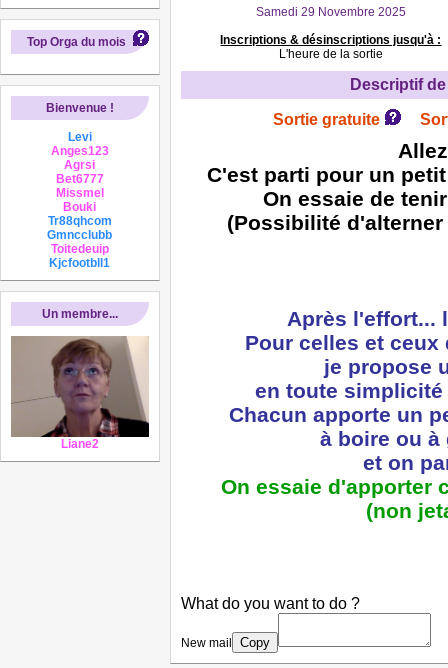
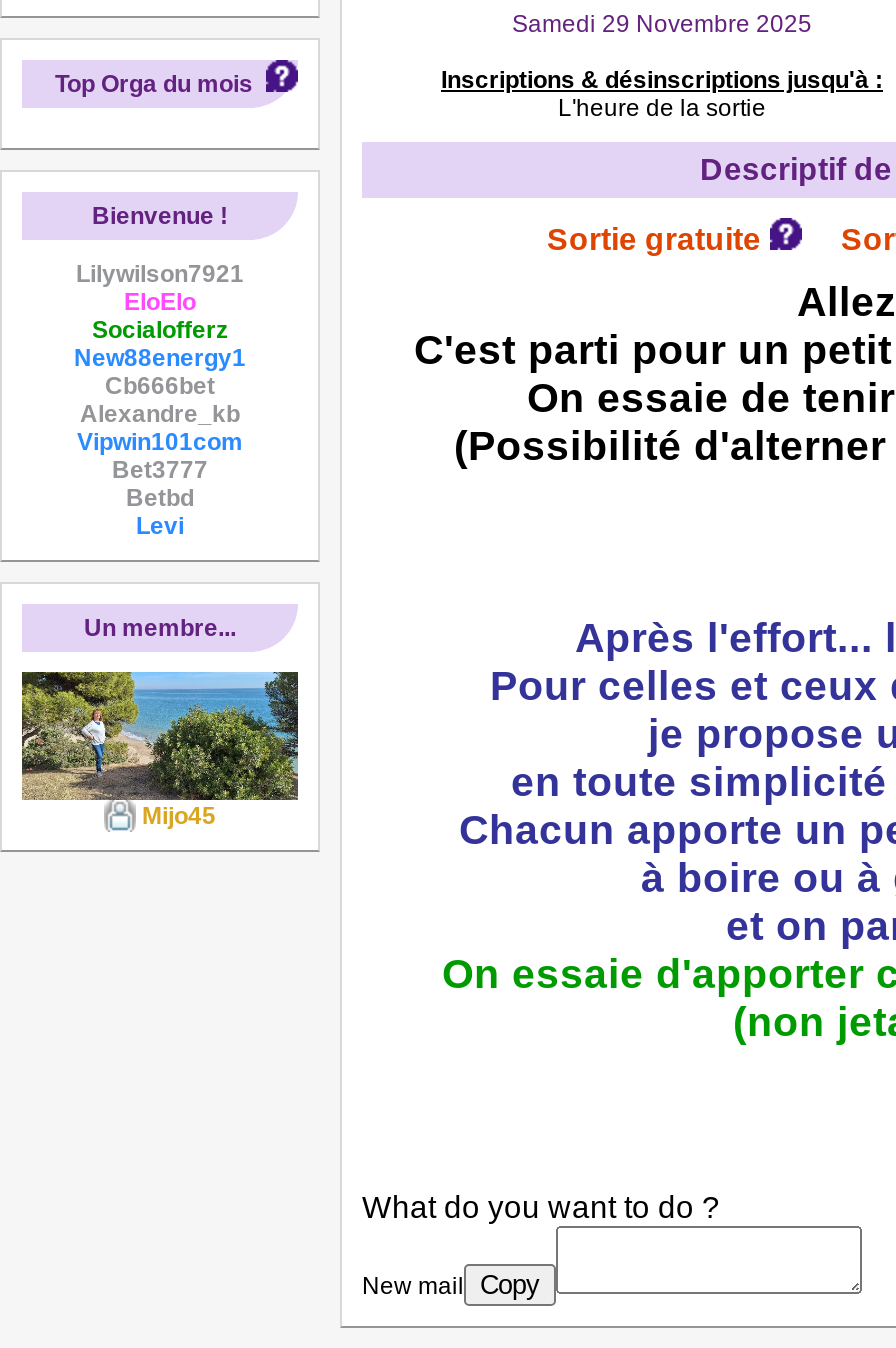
none -> [74,260,246,512] Lilywilson7921 | EloElo | Socialofferz | New88energy1 | Cb666bet | Alexandre_kb | Vipwin101com | Bet3777 | Betbd
moved [68,130,92,144] -> [136,512,184,540]: Levi
[47,144,112,270] Anges123 | Agrsi | Bet6777 | Missmel | Bouki | Tr88qhcom | Gmncclubb | Toitedeuip | Kjcfootbll1 -> none
[3,335,157,451] [image] | Liane2 -> [6,670,318,874] [image] | Mijo45

